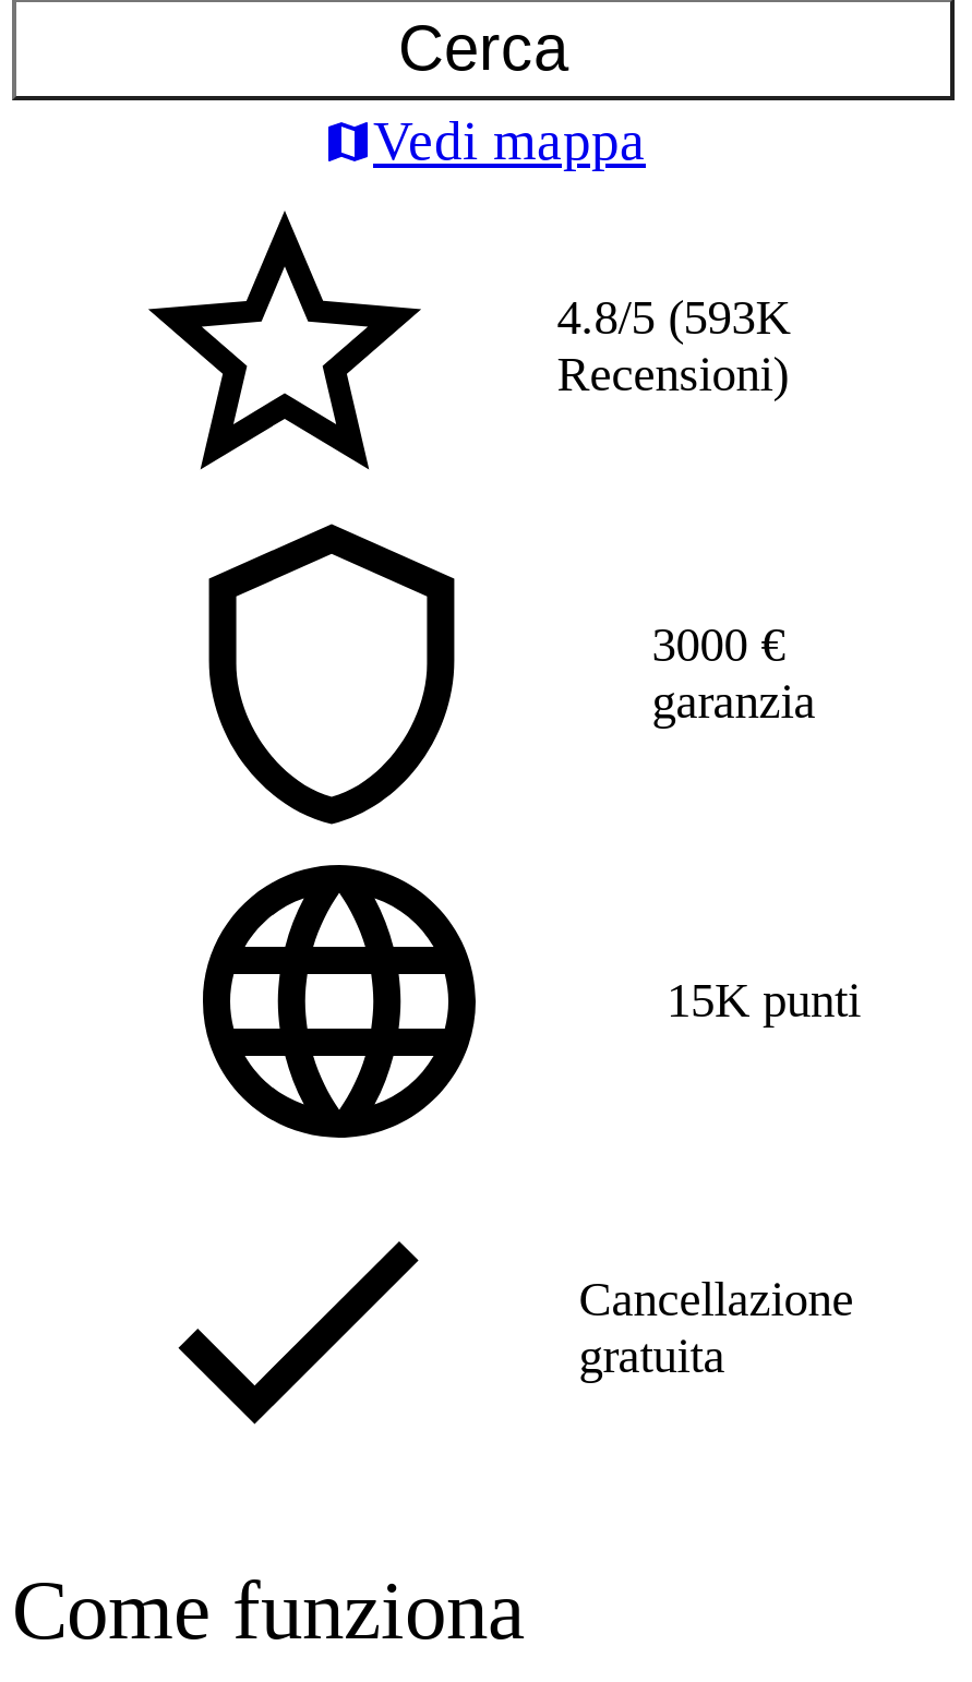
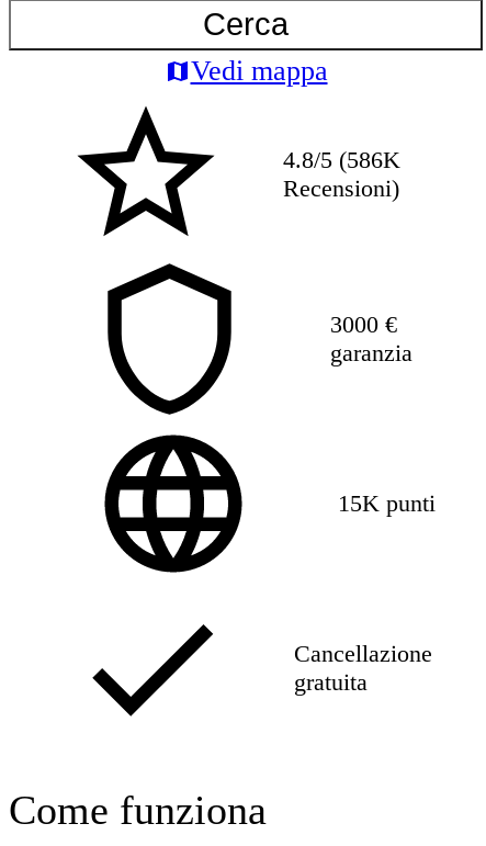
[557,291,790,346] 4.8/5 (593K -> [283,146,400,174] 4.8/5 (586K

